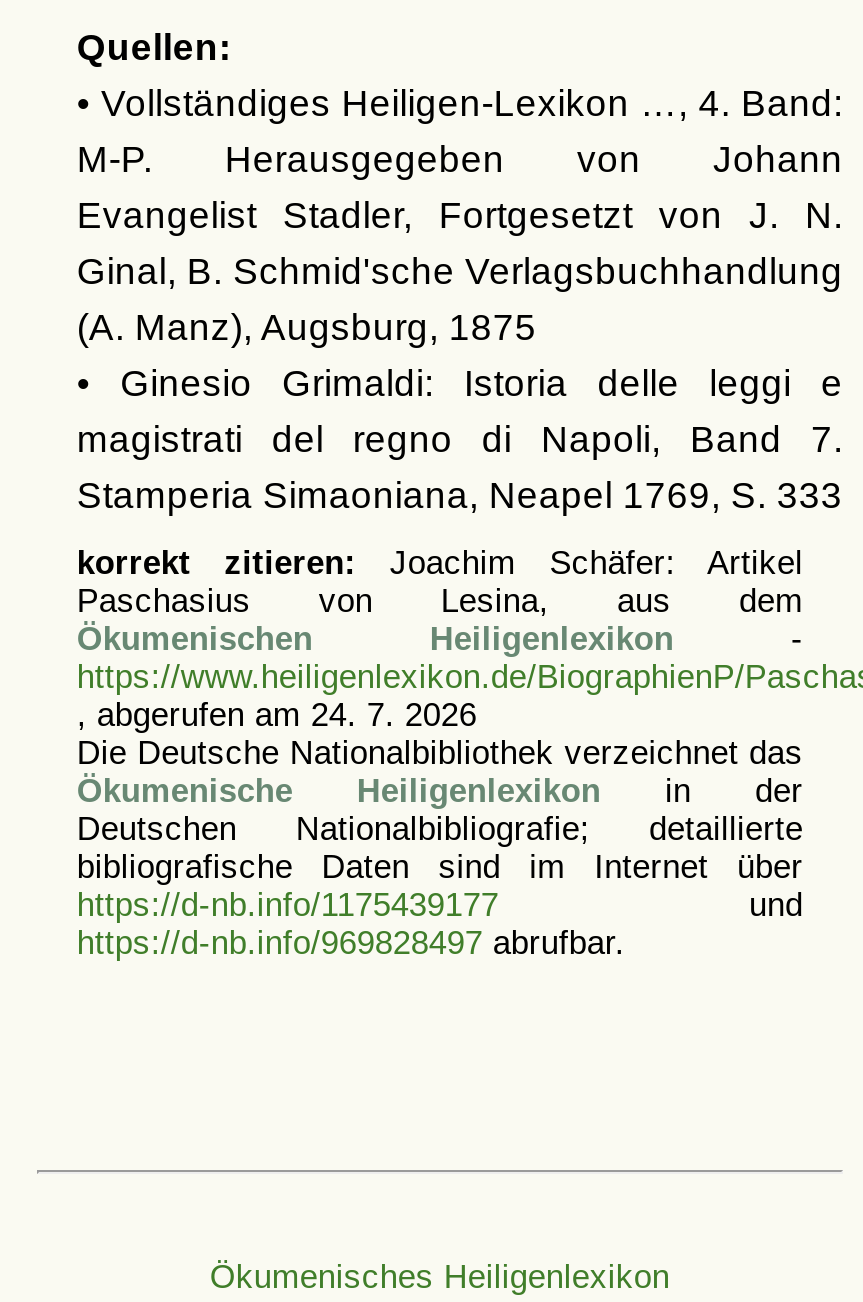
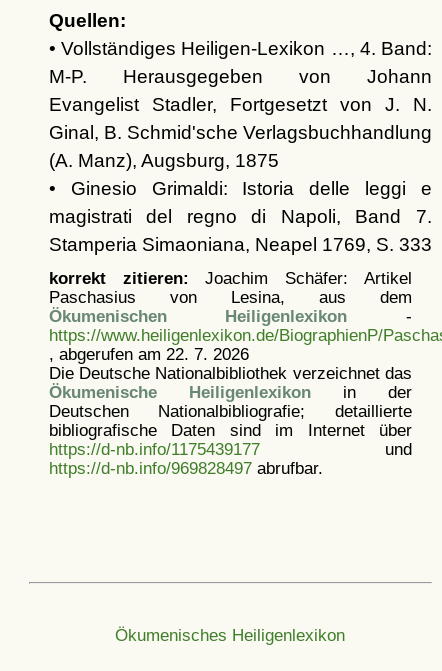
[77,696,477,732] , abgerufen am 24. 7. 2026 -> [49,345,249,363] , abgerufen am 22. 7. 2026

